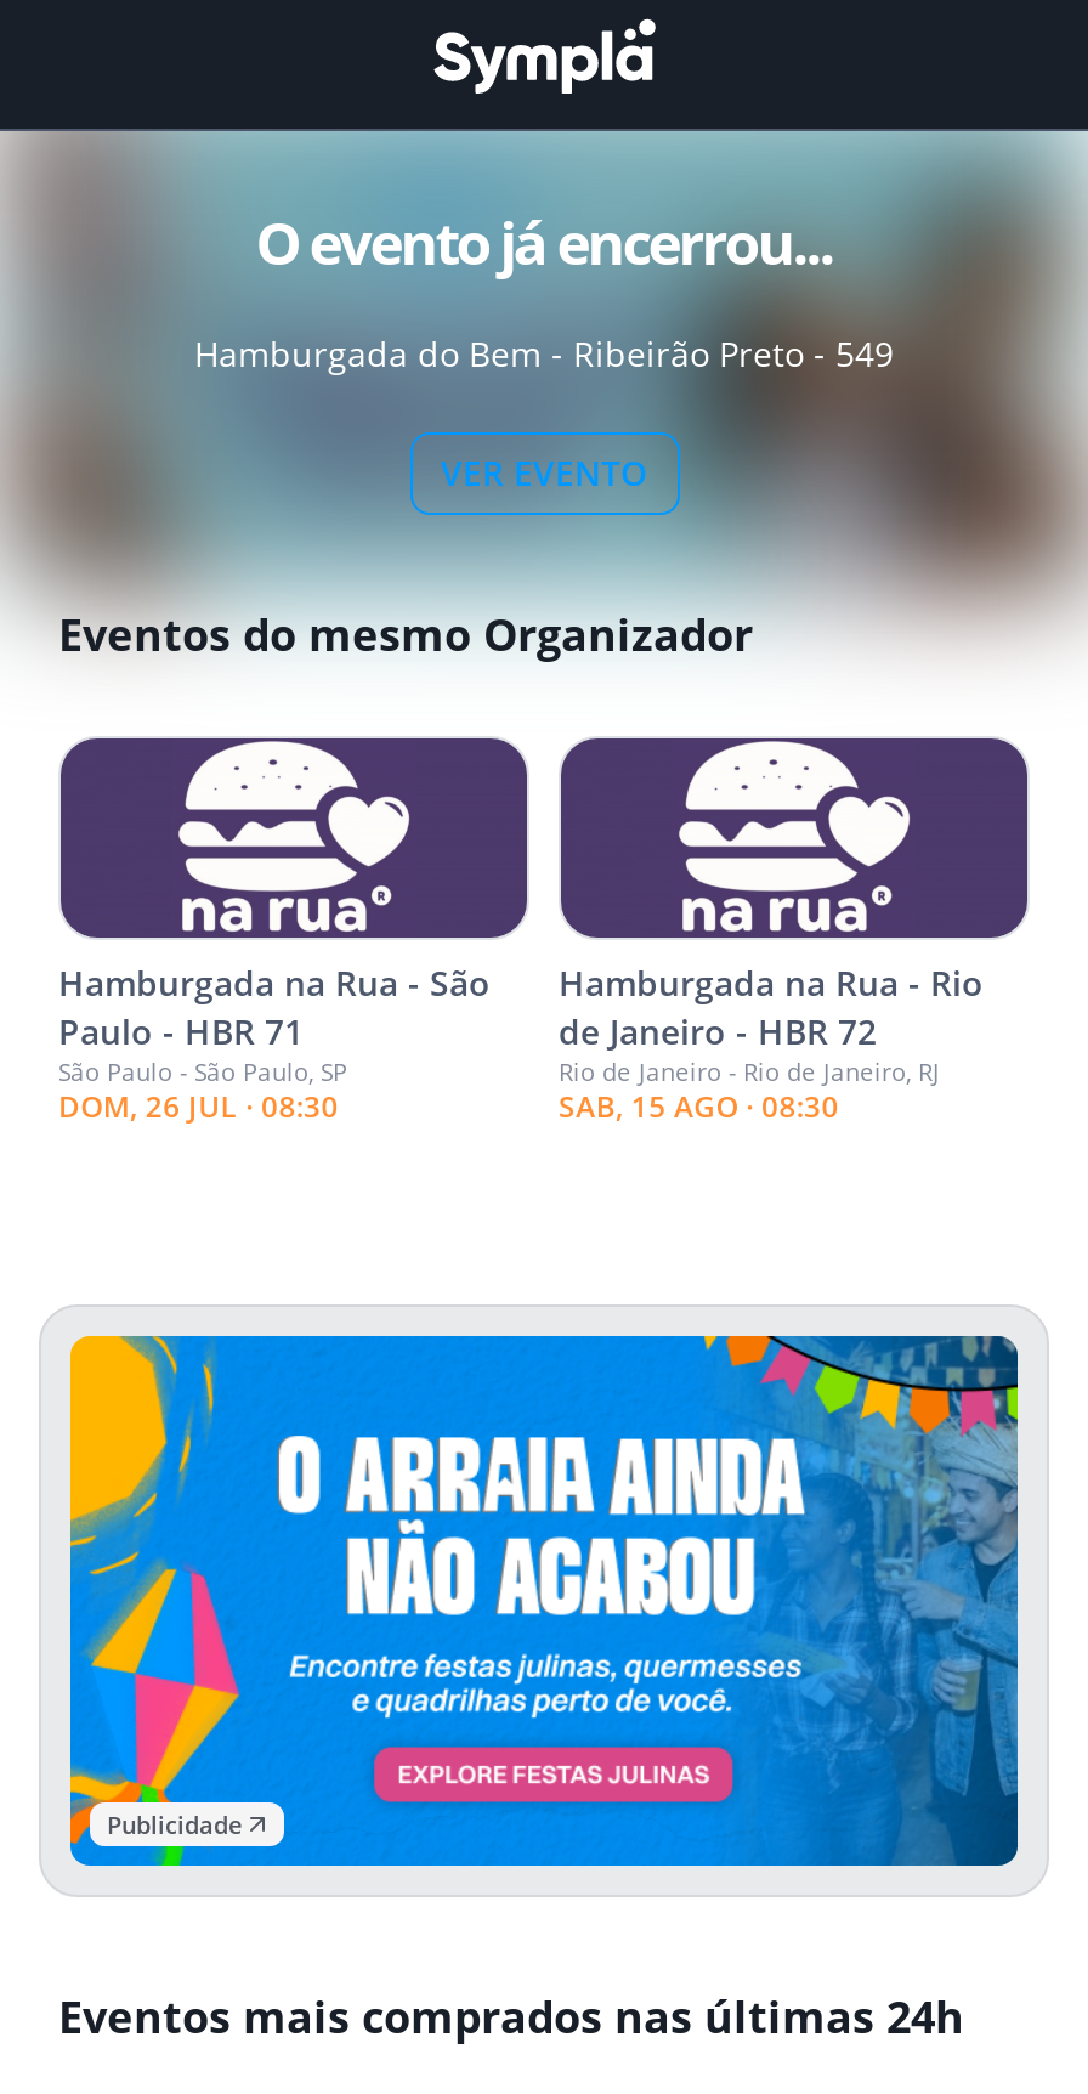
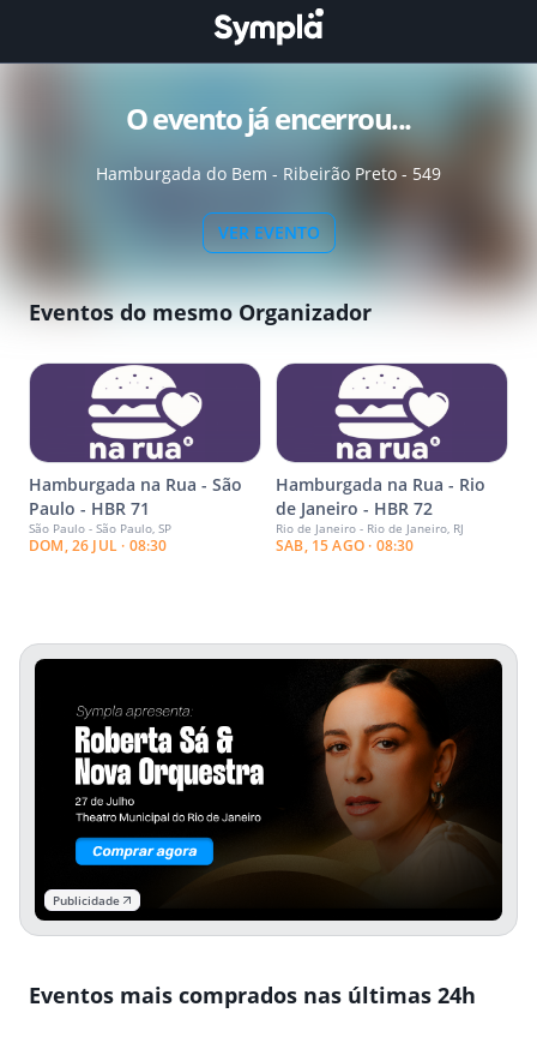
[68,1334,1020,1868] [image] -> [34,658,503,922] [image]

